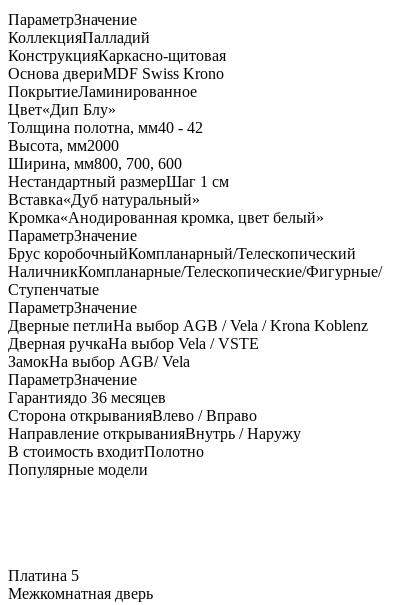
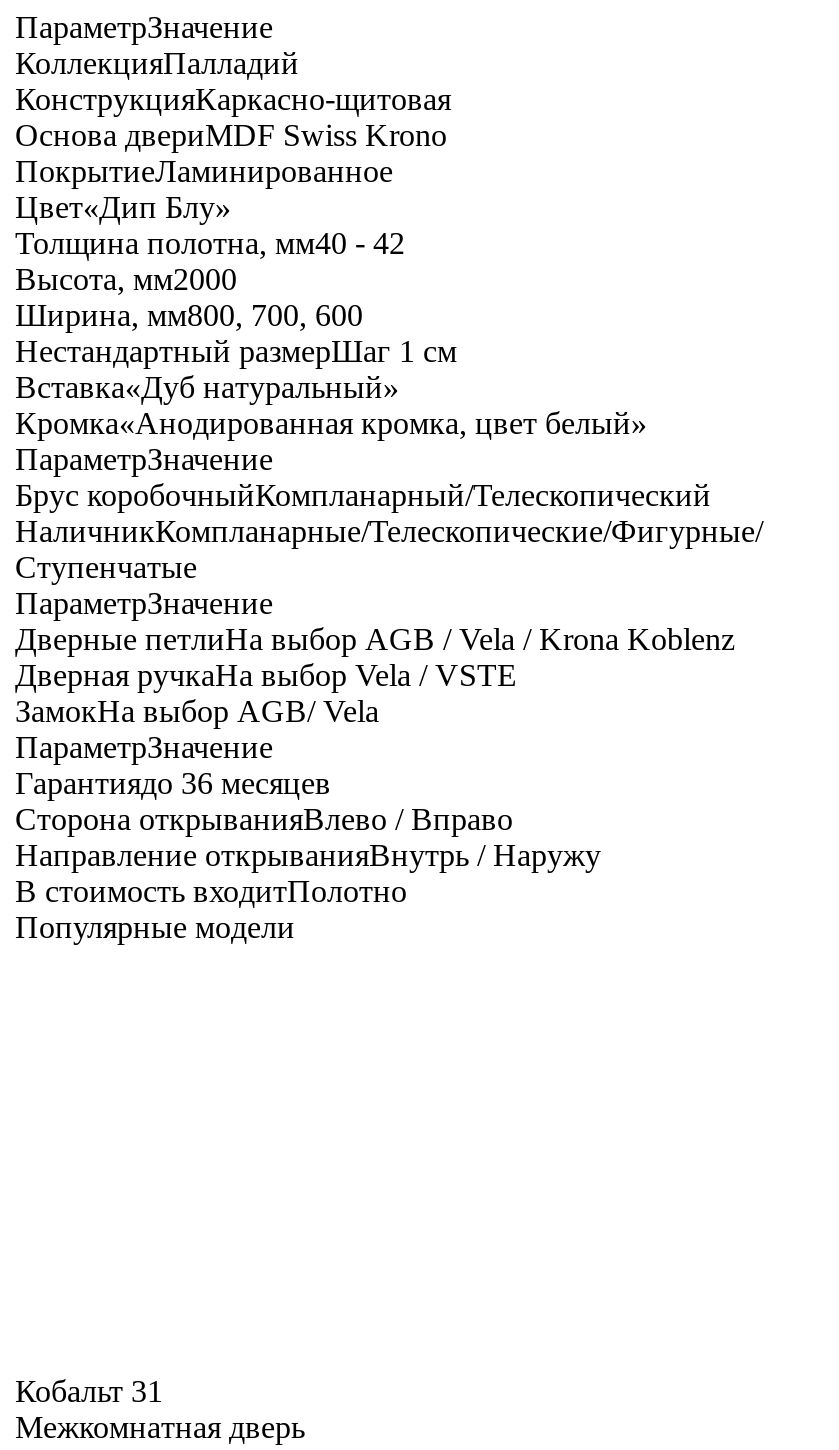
[8,567,79,584] Платина 5 -> [15,1375,163,1409] Кобальт 31

